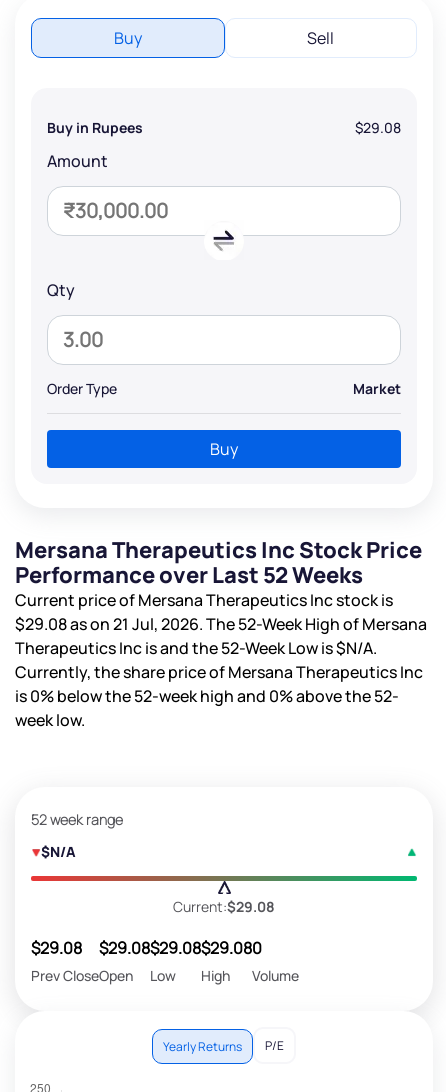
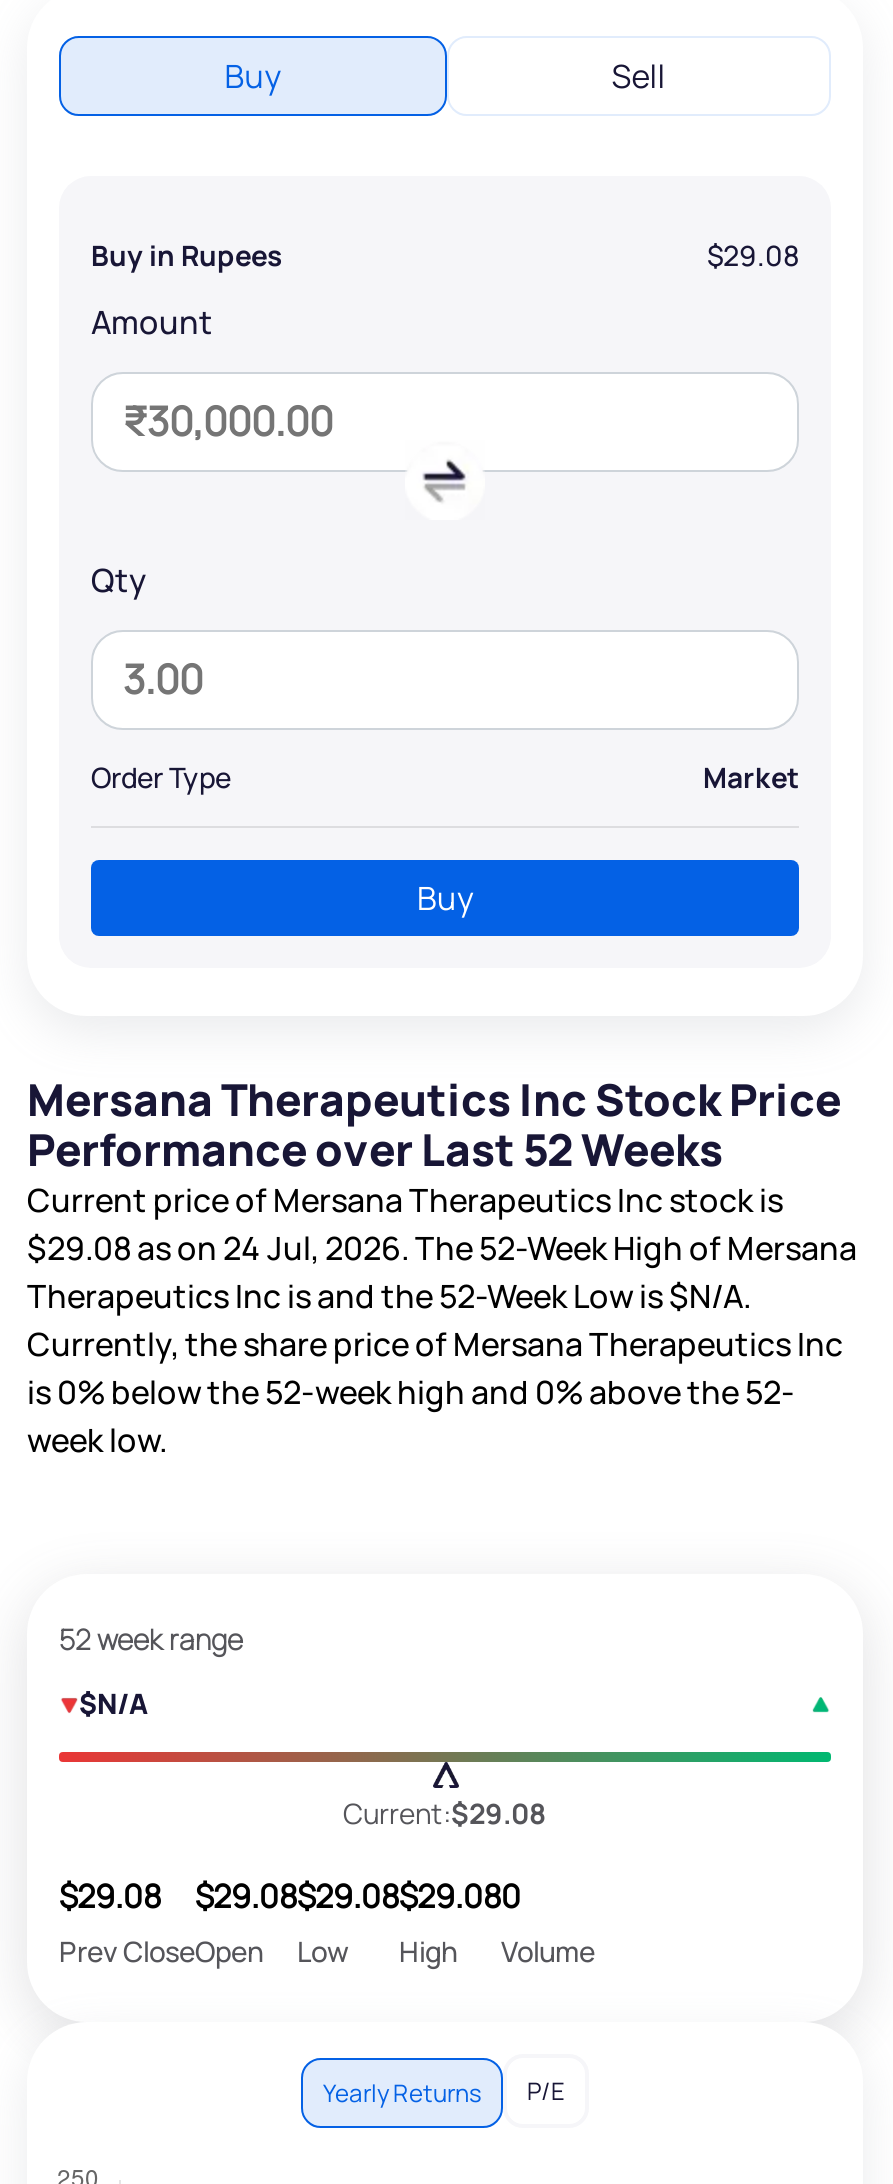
[15,612,427,634] $29.08 as on 21 Jul, 2026. The 52-Week High of Mersana -> [27,1225,857,1269] $29.08 as on 24 Jul, 2026. The 52-Week High of Mersana

